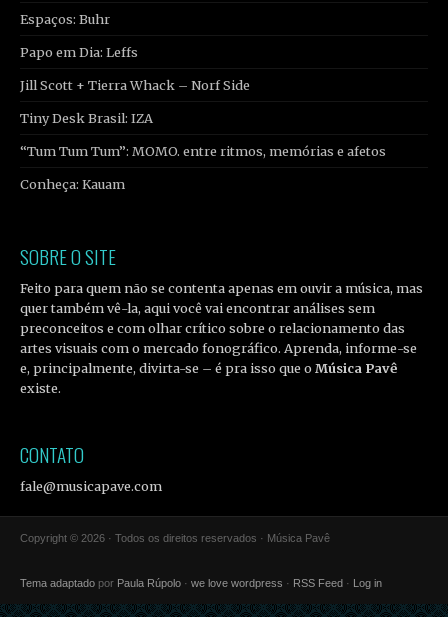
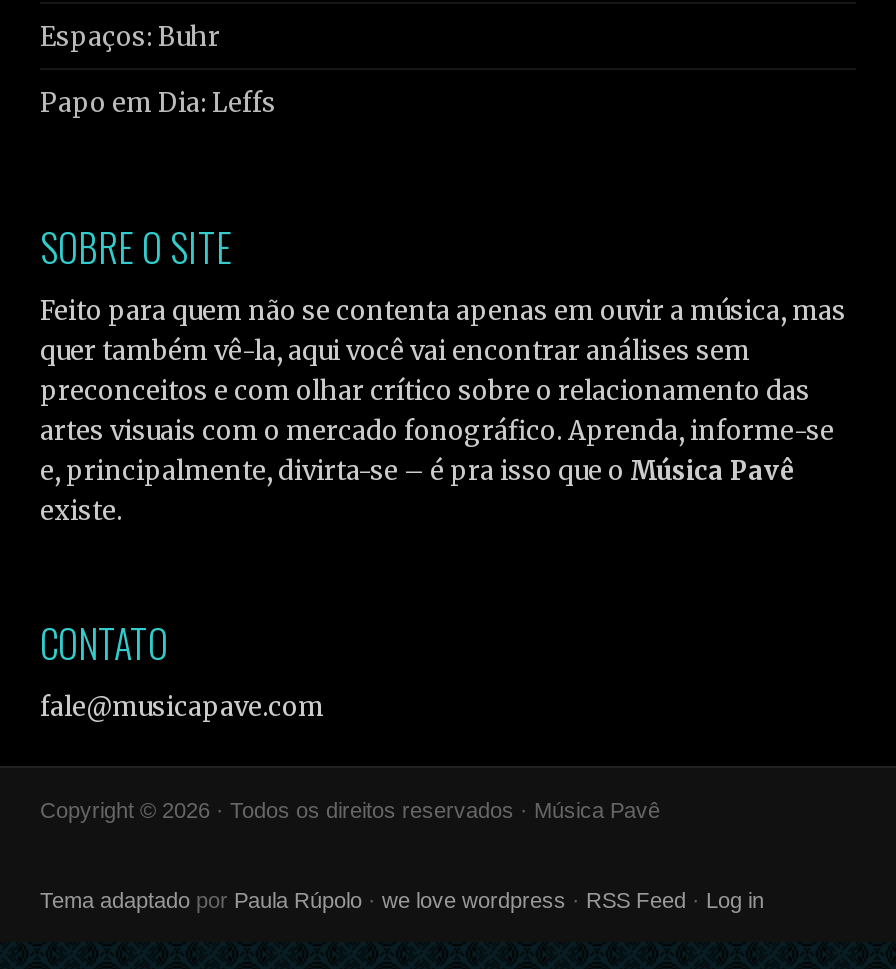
[20,76,389,191] Jill Scott + Tierra Whack – Norf Side | Tiny Desk Brasil: IZA | “Tum Tum Tum”: MOMO. entre ritmos, memórias e afetos | Conheça: Kauam -> none

